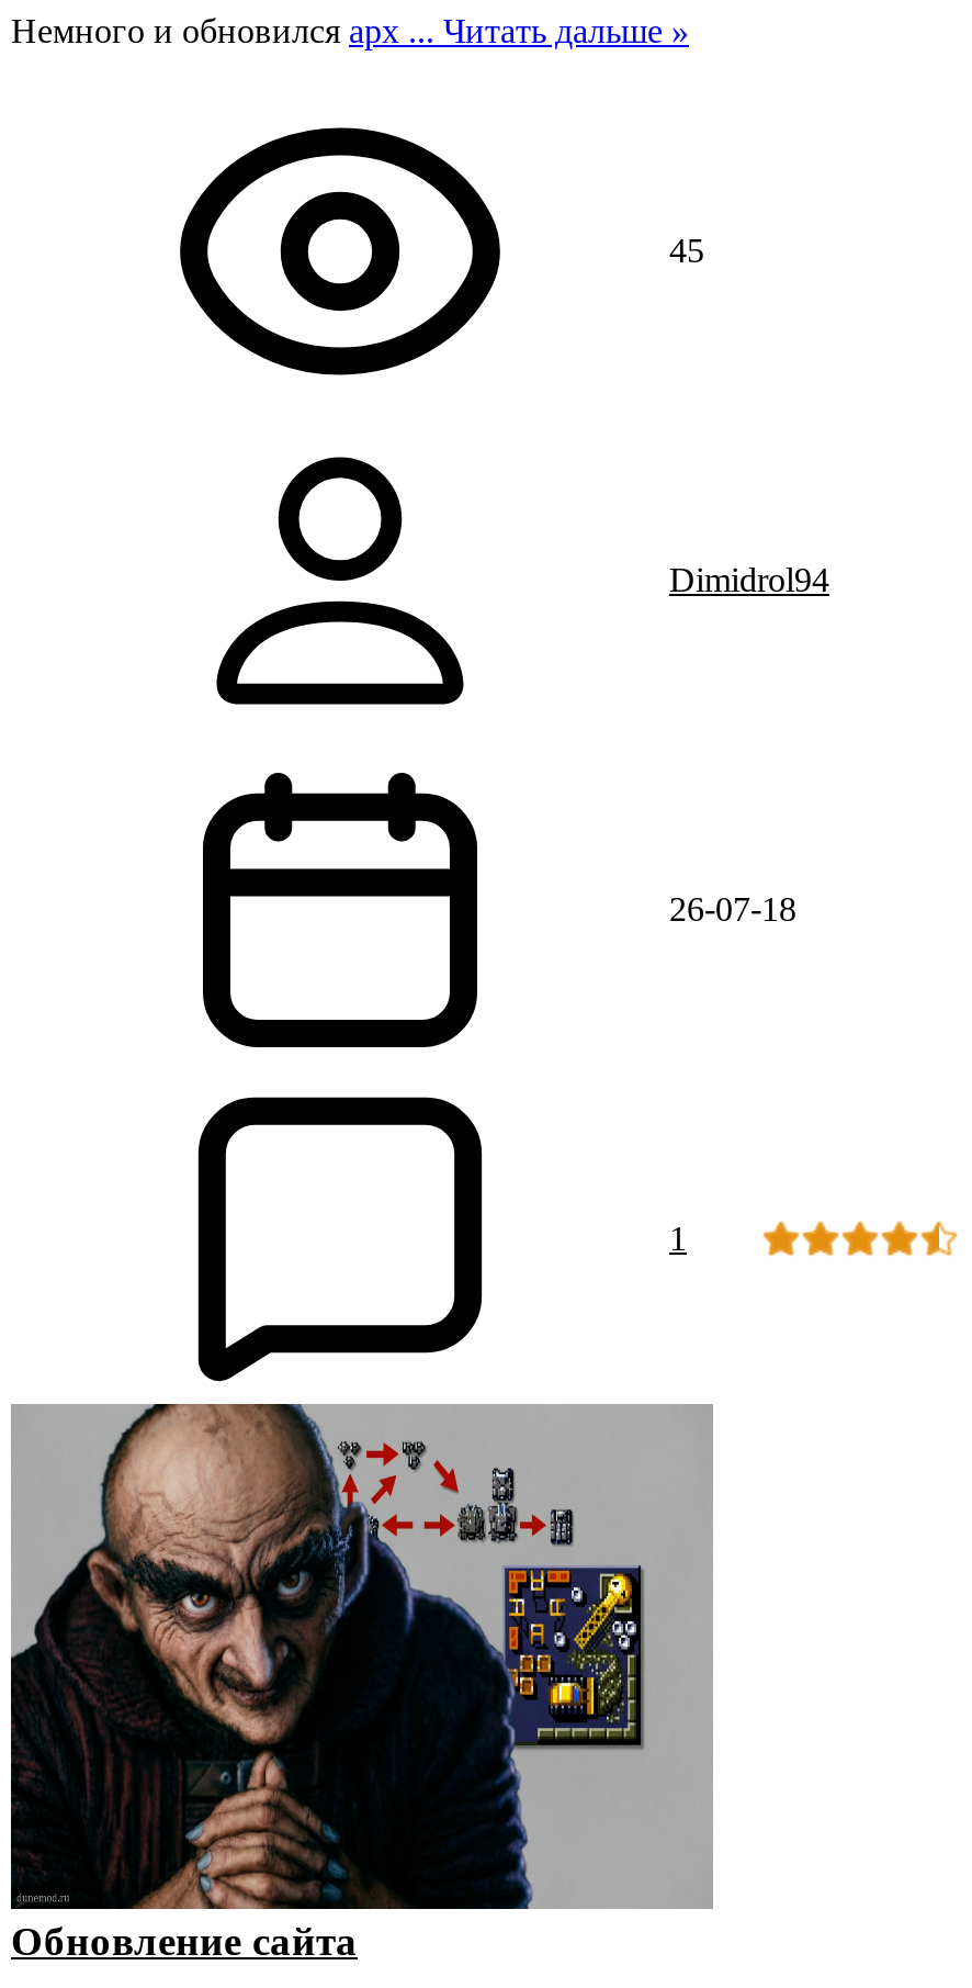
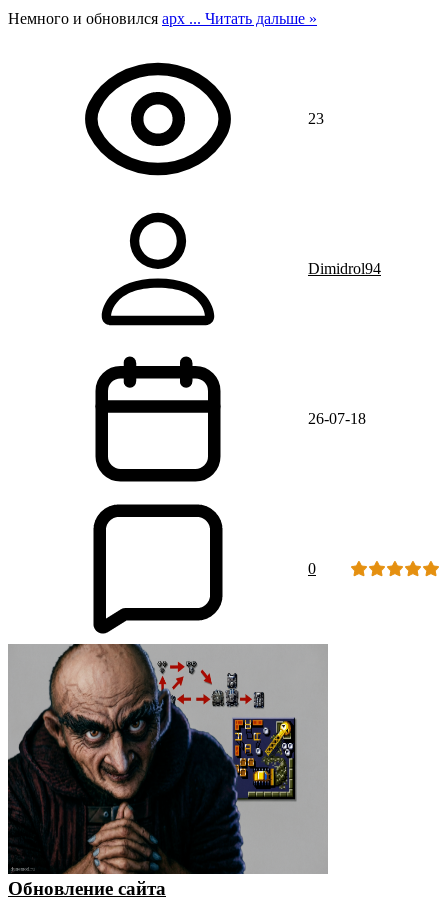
[669,231,704,268] 45 -> [308,110,324,127] 23
[669,1219,687,1256] 1 -> [308,560,316,577] 0

